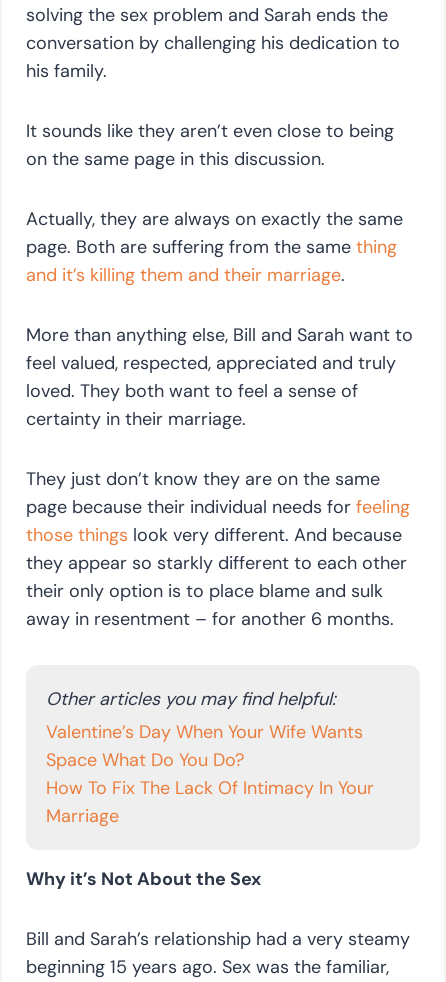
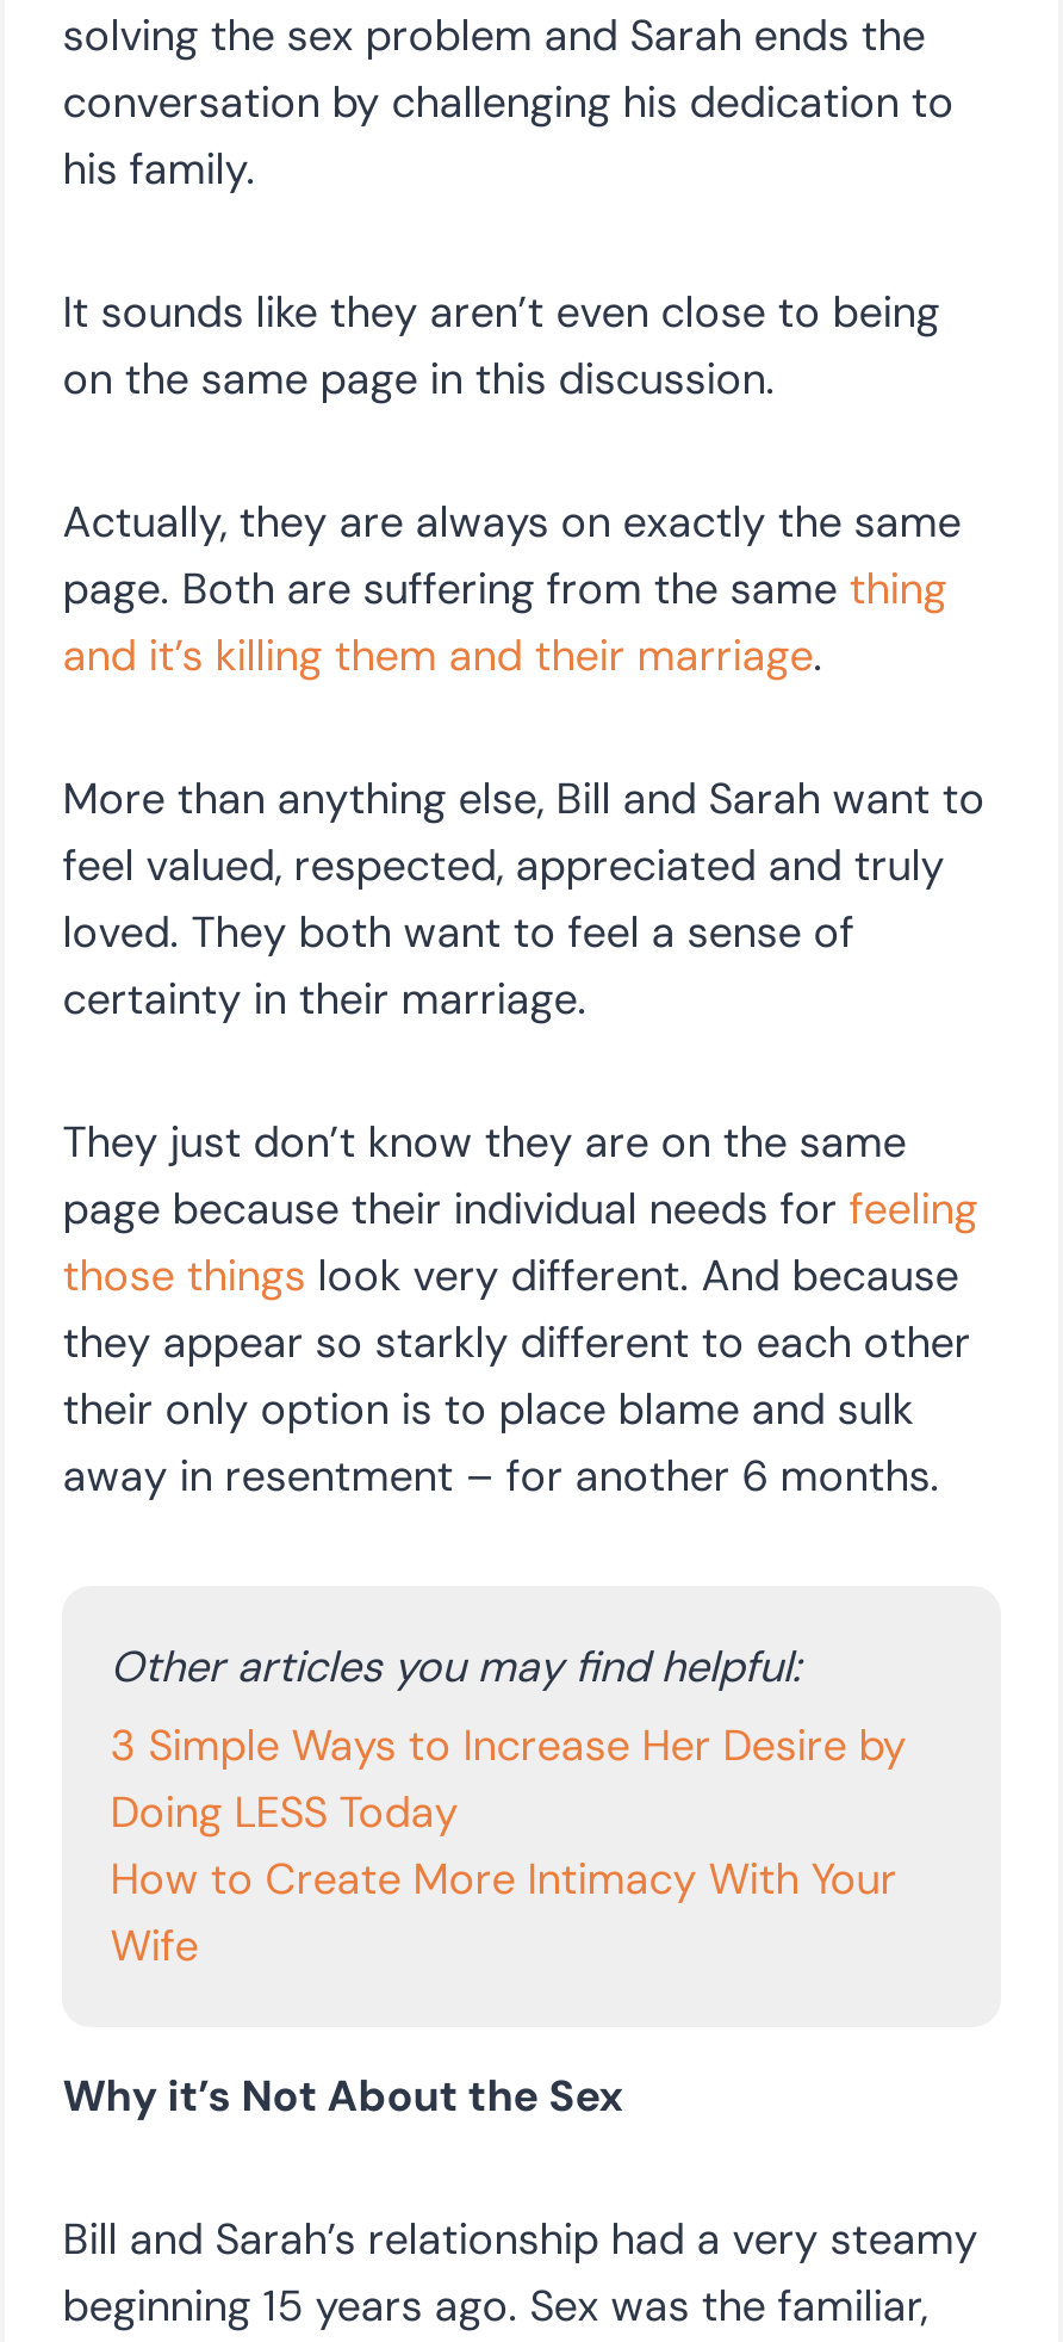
[46,720,374,828] Valentine’s Day When Your Wife Wants | Space What Do You Do? | How To Fix The Lack Of Intimacy In Your | Marriage -> [110,1717,906,1975] 3 Simple Ways to Increase Her Desire by | Doing LESS Today | How to Create More Intimacy With Your | Wife

